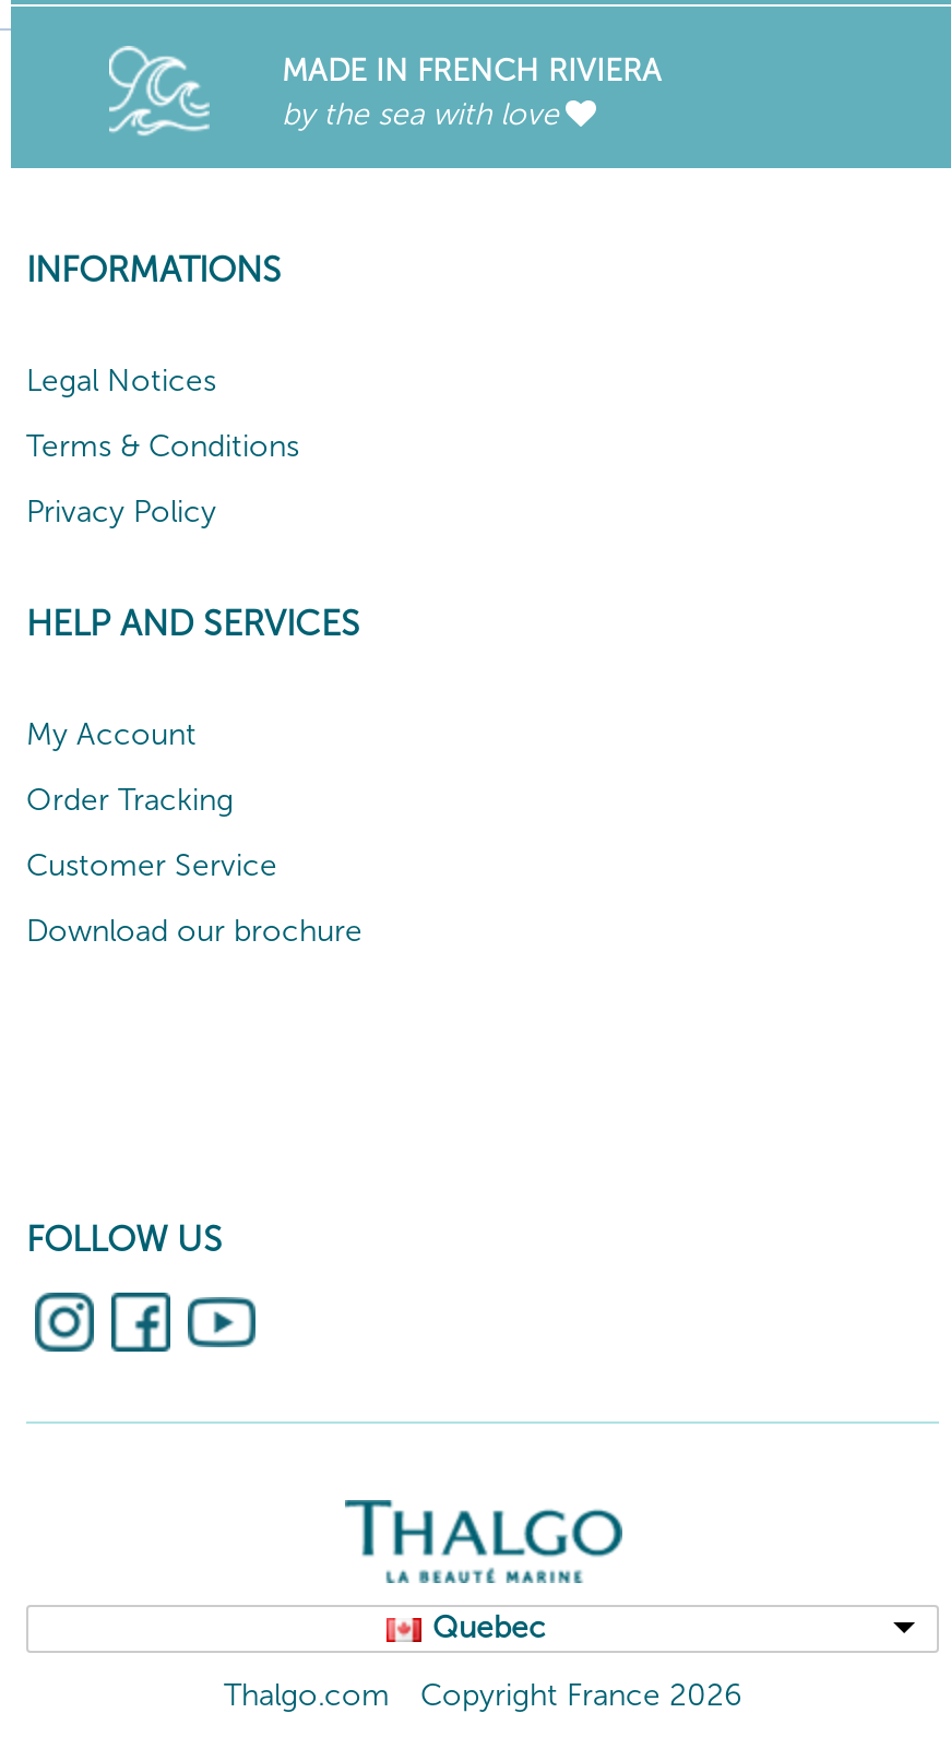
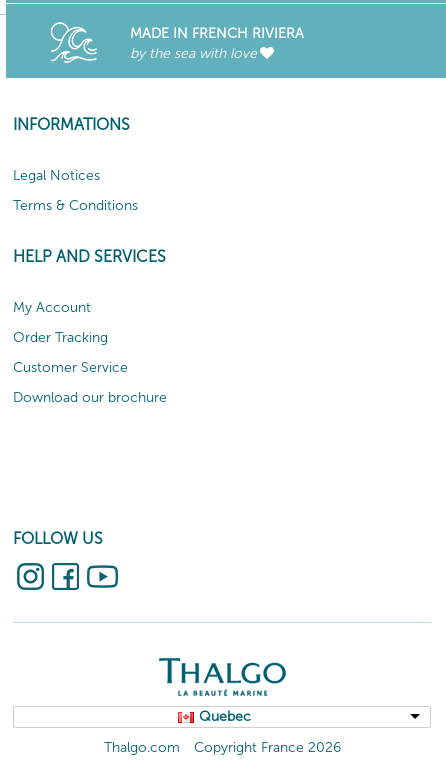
[26,492,216,530] Privacy Policy -> none

